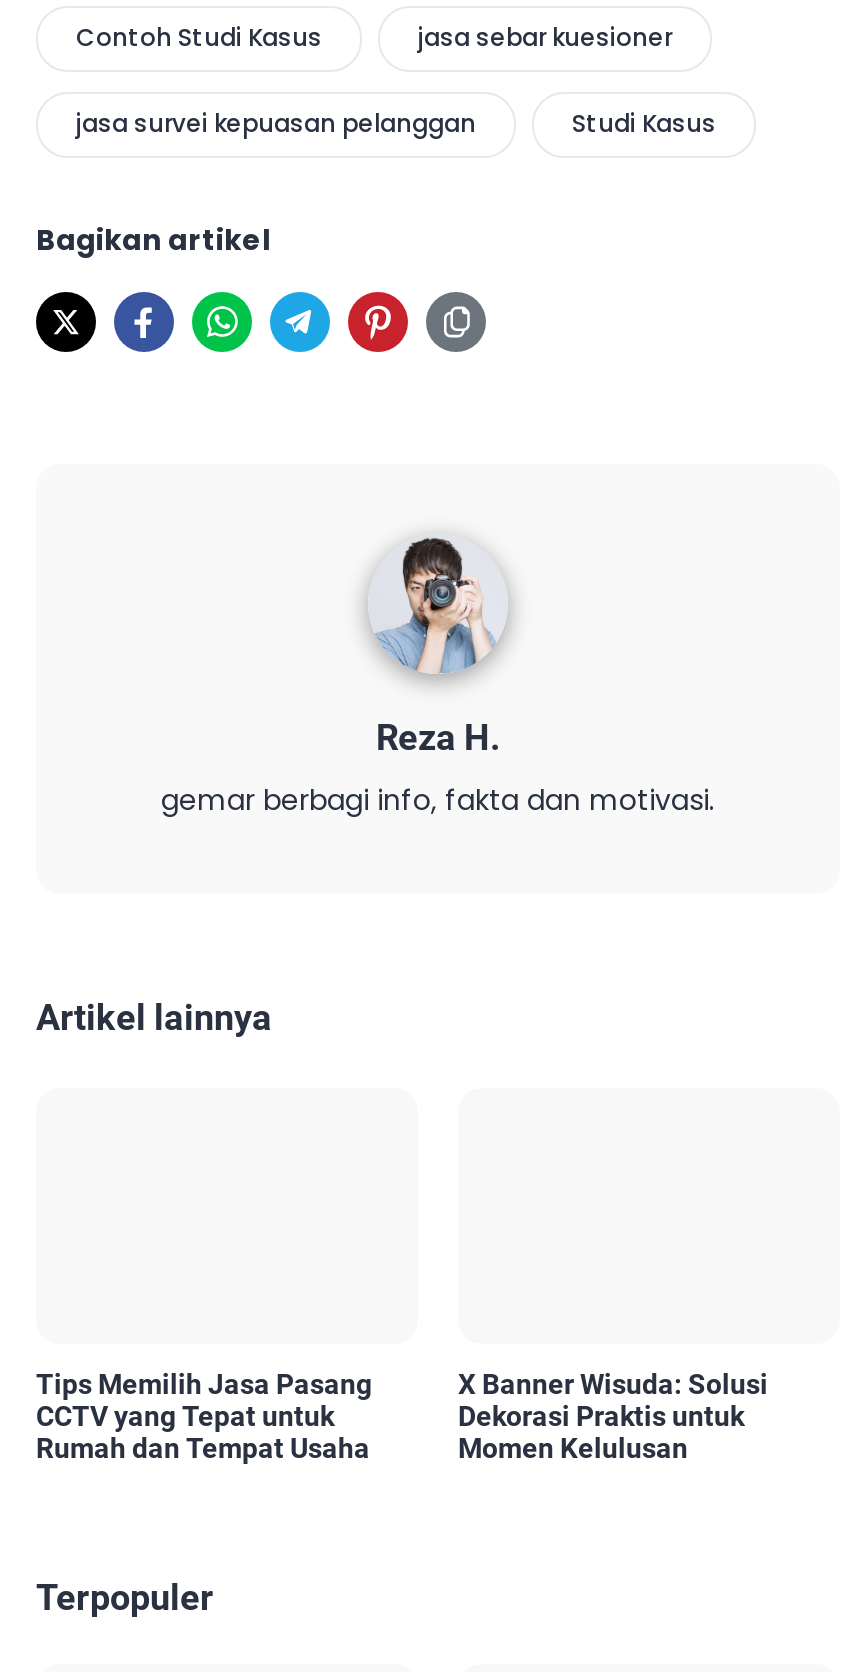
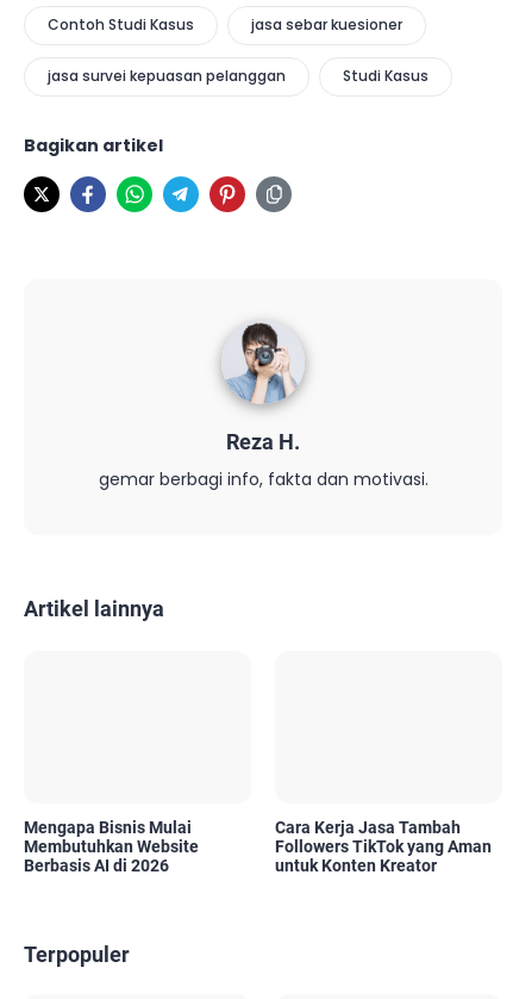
[36,1367,372,1463] Tips Memilih Jasa Pasang | CCTV yang Tepat untuk | Rumah dan Tempat Usaha -> [24,817,199,875] Mengapa Bisnis Mulai | Membutuhkan Website | Berbasis AI di 2026
[458,1367,768,1463] X Banner Wisuda: Solusi | Dekorasi Praktis untuk | Momen Kelulusan -> [275,817,492,875] Cara Kerja Jasa Tambah | Followers TikTok yang Aman | untuk Konten Kreator

